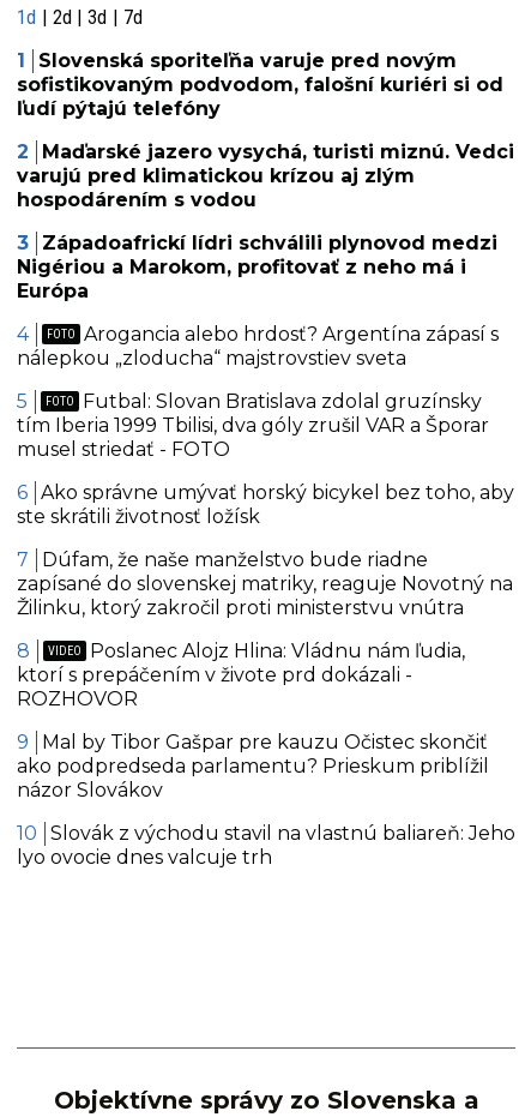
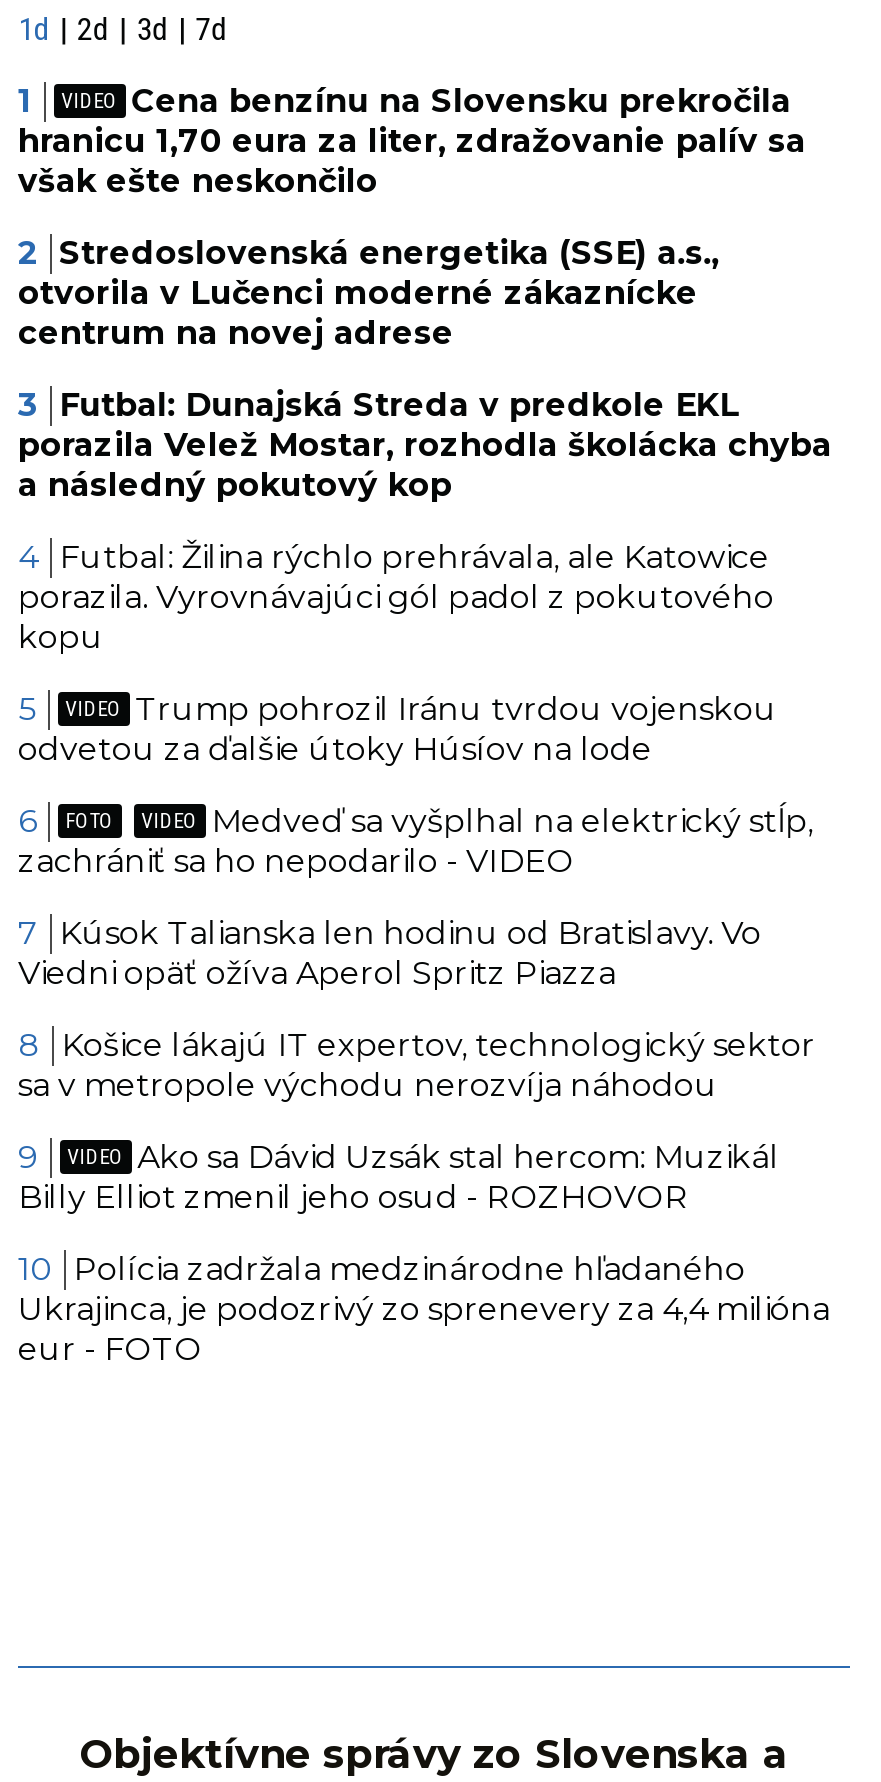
[17,49,503,120] Slovenská sporiteľňa varuje pred novým | sofistikovaným podvodom, falošní kuriéri si od | ľudí pýtajú telefóny -> [18,81,806,199] Cena benzínu na Slovensku prekročila | hranicu 1,70 eura za liter, zdražovanie palív sa | však ešte neskončilo
[17,140,514,211] Maďarské jazero vysychá, turisti miznú. Vedci | varujú pred klimatickou krízou aj zlým | hospodárením s vodou -> [18,233,719,351] Stredoslovenská energetika (SSE) a.s., | otvorila v Lučenci moderné zákaznícke | centrum na novej adrese
[17,231,497,302] Západoafrickí lídri schválili plynovod medzi | Nigériou a Marokom, profitovať z neho má i | Európa -> [18,385,832,503] Futbal: Dunajská Streda v predkole EKL | porazila Velež Mostar, rozhodla školácka chyba | a následný pokutový kop
[17,322,498,369] Arogancia alebo hrdosť? Argentína zápasí s | nálepkou „zloducha“ majstrovstiev sveta -> [18,537,774,655] Futbal: Žilina rýchlo prehrávala, ale Katowice | porazila. Vyrovnávajúci gól padol z pokutového | kopu
[17,390,489,460] Futbal: Slovan Bratislava zdolal gruzínsky | tím Iberia 1999 Tbilisi, dva góly zrušil VAR a Šporar | musel striedať - FOTO -> [18,689,777,767] Trump pohrozil Iránu tvrdou vojenskou | odvetou za ďalšie útoky Húsíov na lode
[17,481,514,528] Ako správne umývať horský bicykel bez toho, aby | ste skrátili životnosť ložísk -> [18,801,813,879] Medveď sa vyšplhal na elektrický stĺp, | zachrániť sa ho nepodarilo - VIDEO
[17,548,513,619] Dúfam, že naše manželstvo bude riadne | zapísané do slovenskej matriky, reaguje Novotný na | Žilinku, ktorý zakročil proti ministerstvu vnútra -> [18,913,761,991] Kúsok Talianska len hodinu od Bratislavy. Vo | Viedni opäť ožíva Aperol Spritz Piazza
[17,639,465,710] Poslanec Alojz Hlina: Vládnu nám ľudia, | ktorí s prepáčením v živote prd dokázali - | ROZHOVOR -> [18,1025,815,1103] Košice lákajú IT expertov, technologický sektor | sa v metropole východu nerozvíja náhodou
[17,730,489,801] Mal by Tibor Gašpar pre kauzu Očistec skončiť | ako podpredseda parlamentu? Prieskum priblížil | názor Slovákov -> [18,1137,779,1215] Ako sa Dávid Uzsák stal hercom: Muzikál | Billy Elliot zmenil jeho osud - ROZHOVOR
[17,821,515,868] Slovák z východu stavil na vlastnú baliareň: Jeho | lyo ovocie dnes valcuje trh -> [18,1249,830,1367] Polícia zadržala medzinárodne hľadaného | Ukrajinca, je podozrivý zo sprenevery za 4,4 milióna | eur - FOTO

